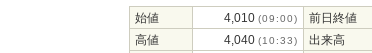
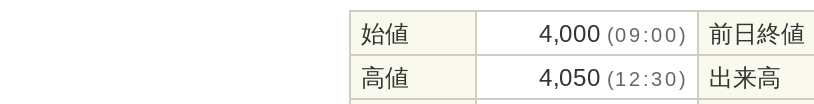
[224,11,357,25] 4,010 (09:00) 前日終値 -> [539,20,805,48] 4,000 (09:00) 前日終値
[224,33,345,47] 4,040 (10:33) 出来高 -> [539,64,781,92] 4,050 (12:30) 出来高

